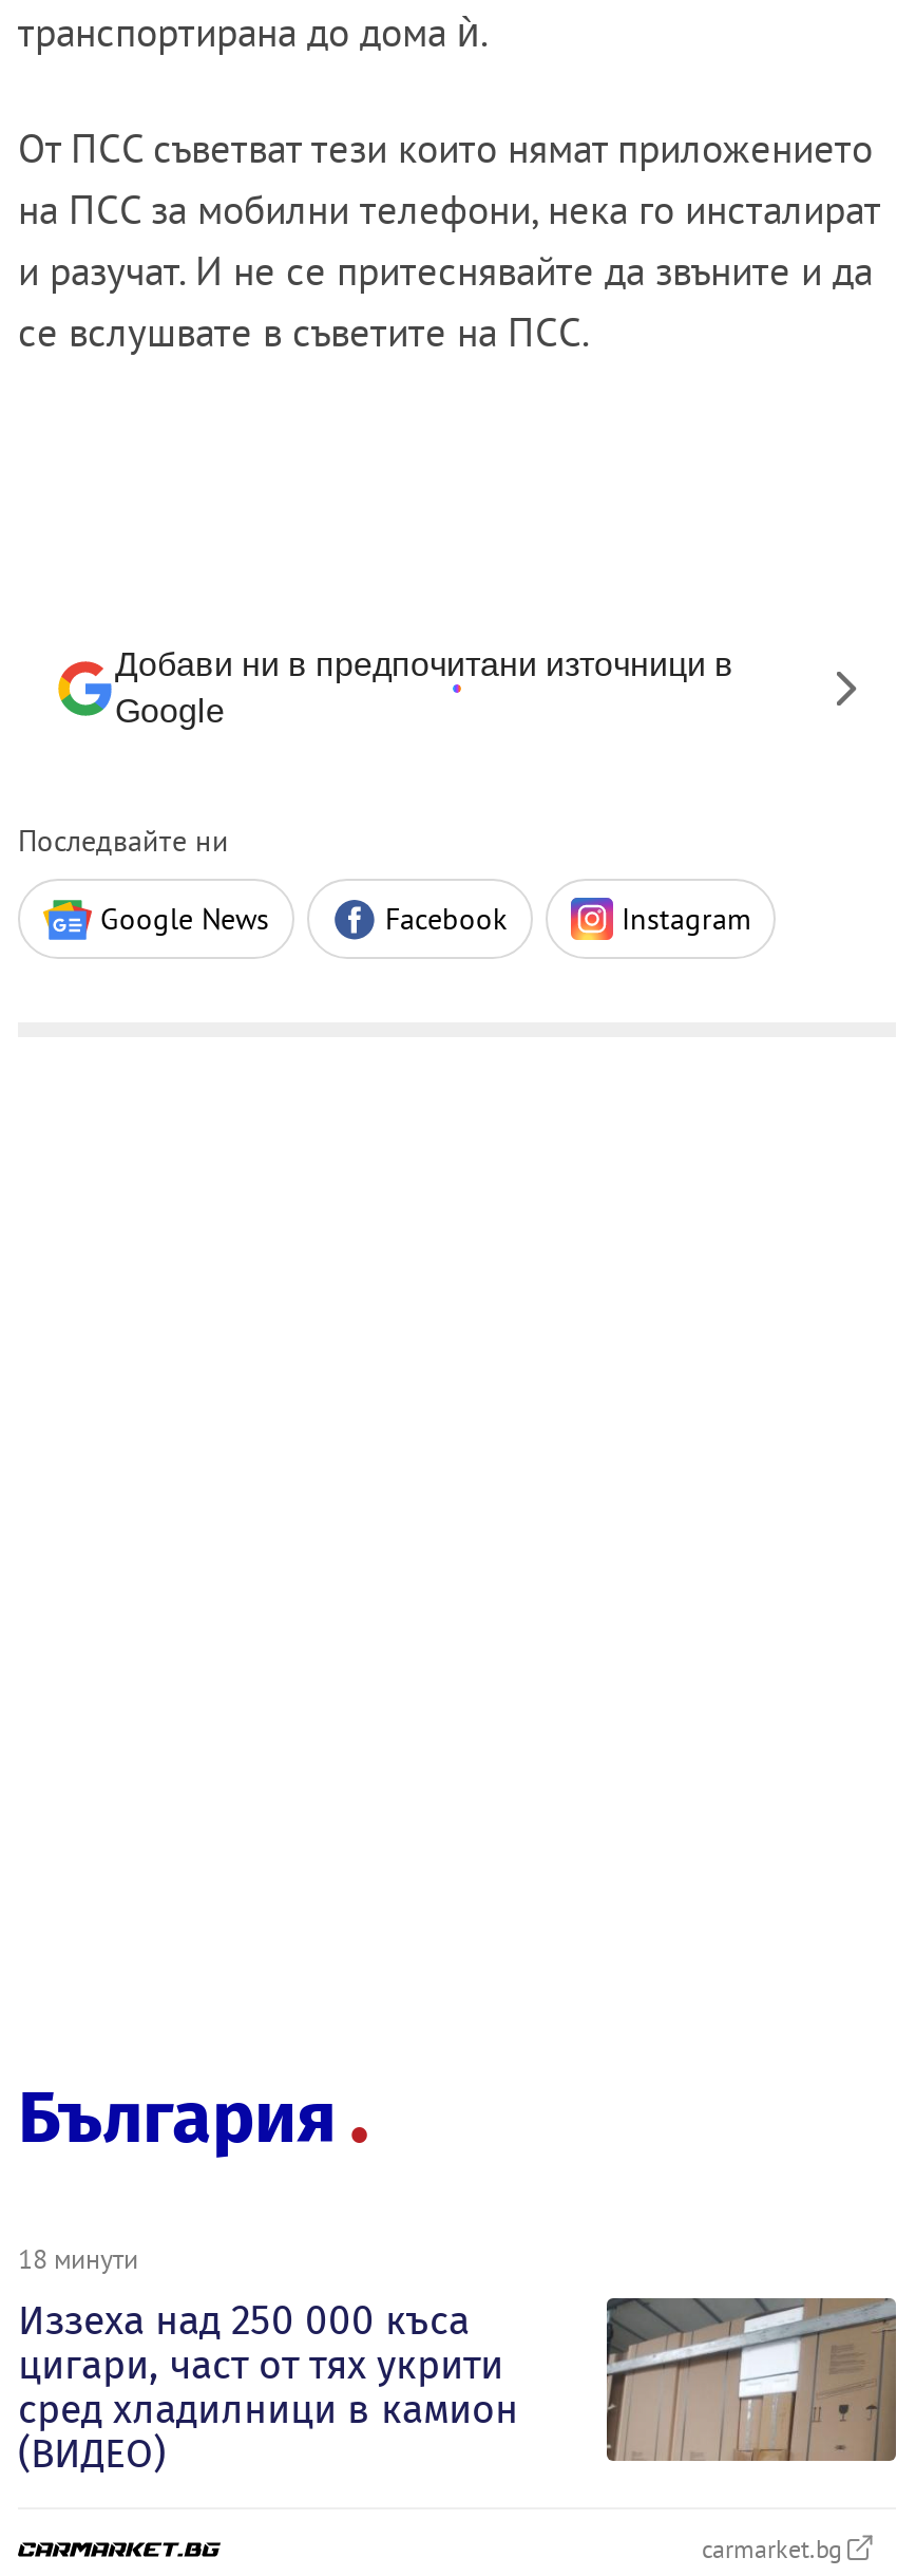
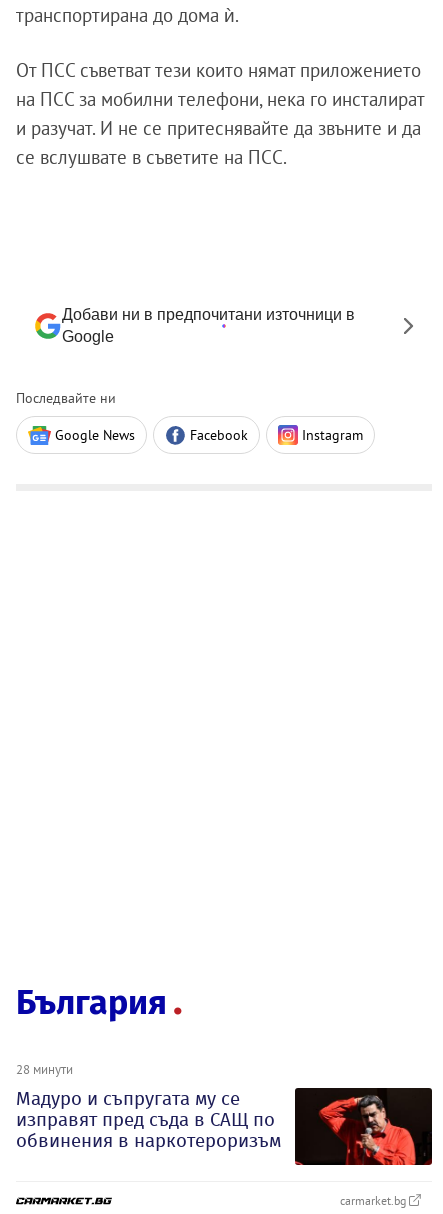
[18,2241,518,2477] 18 минути | Иззеха над 250 000 къса | цигари, част от тях укрити | сред хладилници в камион | (ВИДЕО) -> [16,1061,281,1152] 28 минути | Мадуро и съпругата му се | изправят пред съда в САЩ по | обвинения в наркотероризъм
[605,2296,898,2463] [image] -> [295,1087,433,1166] [image]

